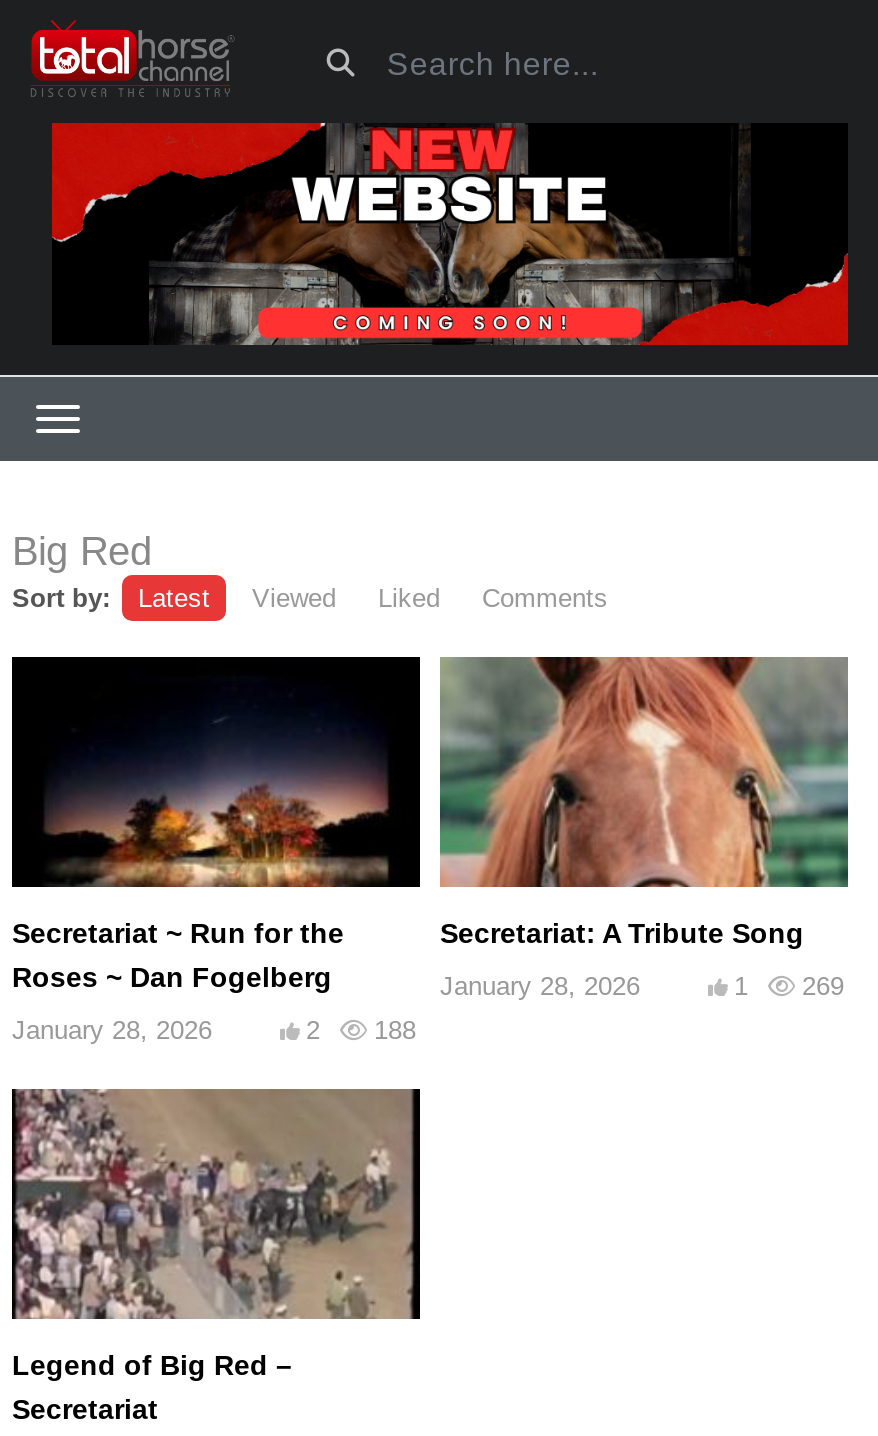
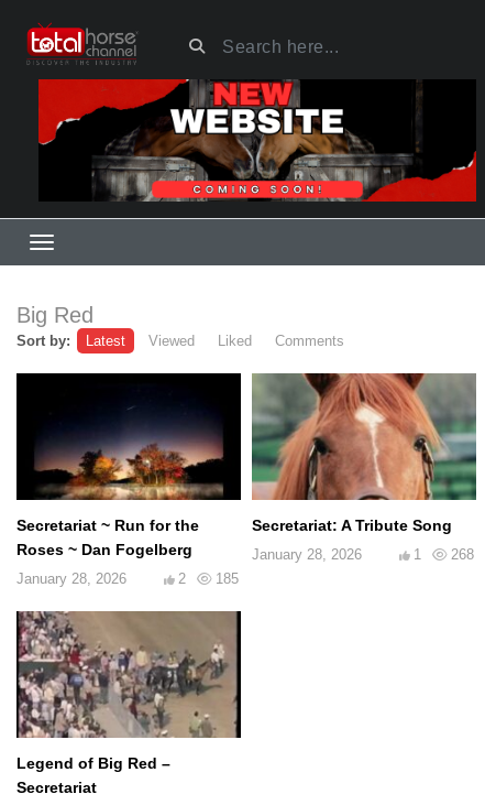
[734,971,844,1001] 1 269 -> [414,546,474,563] 1 268
[306,1015,416,1045] 2 188 -> [178,571,239,587] 2 185

